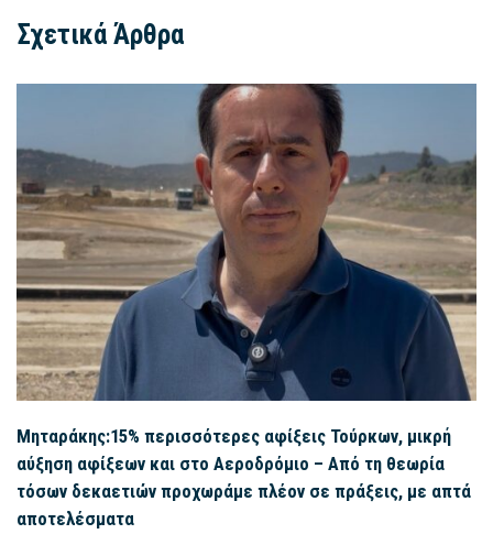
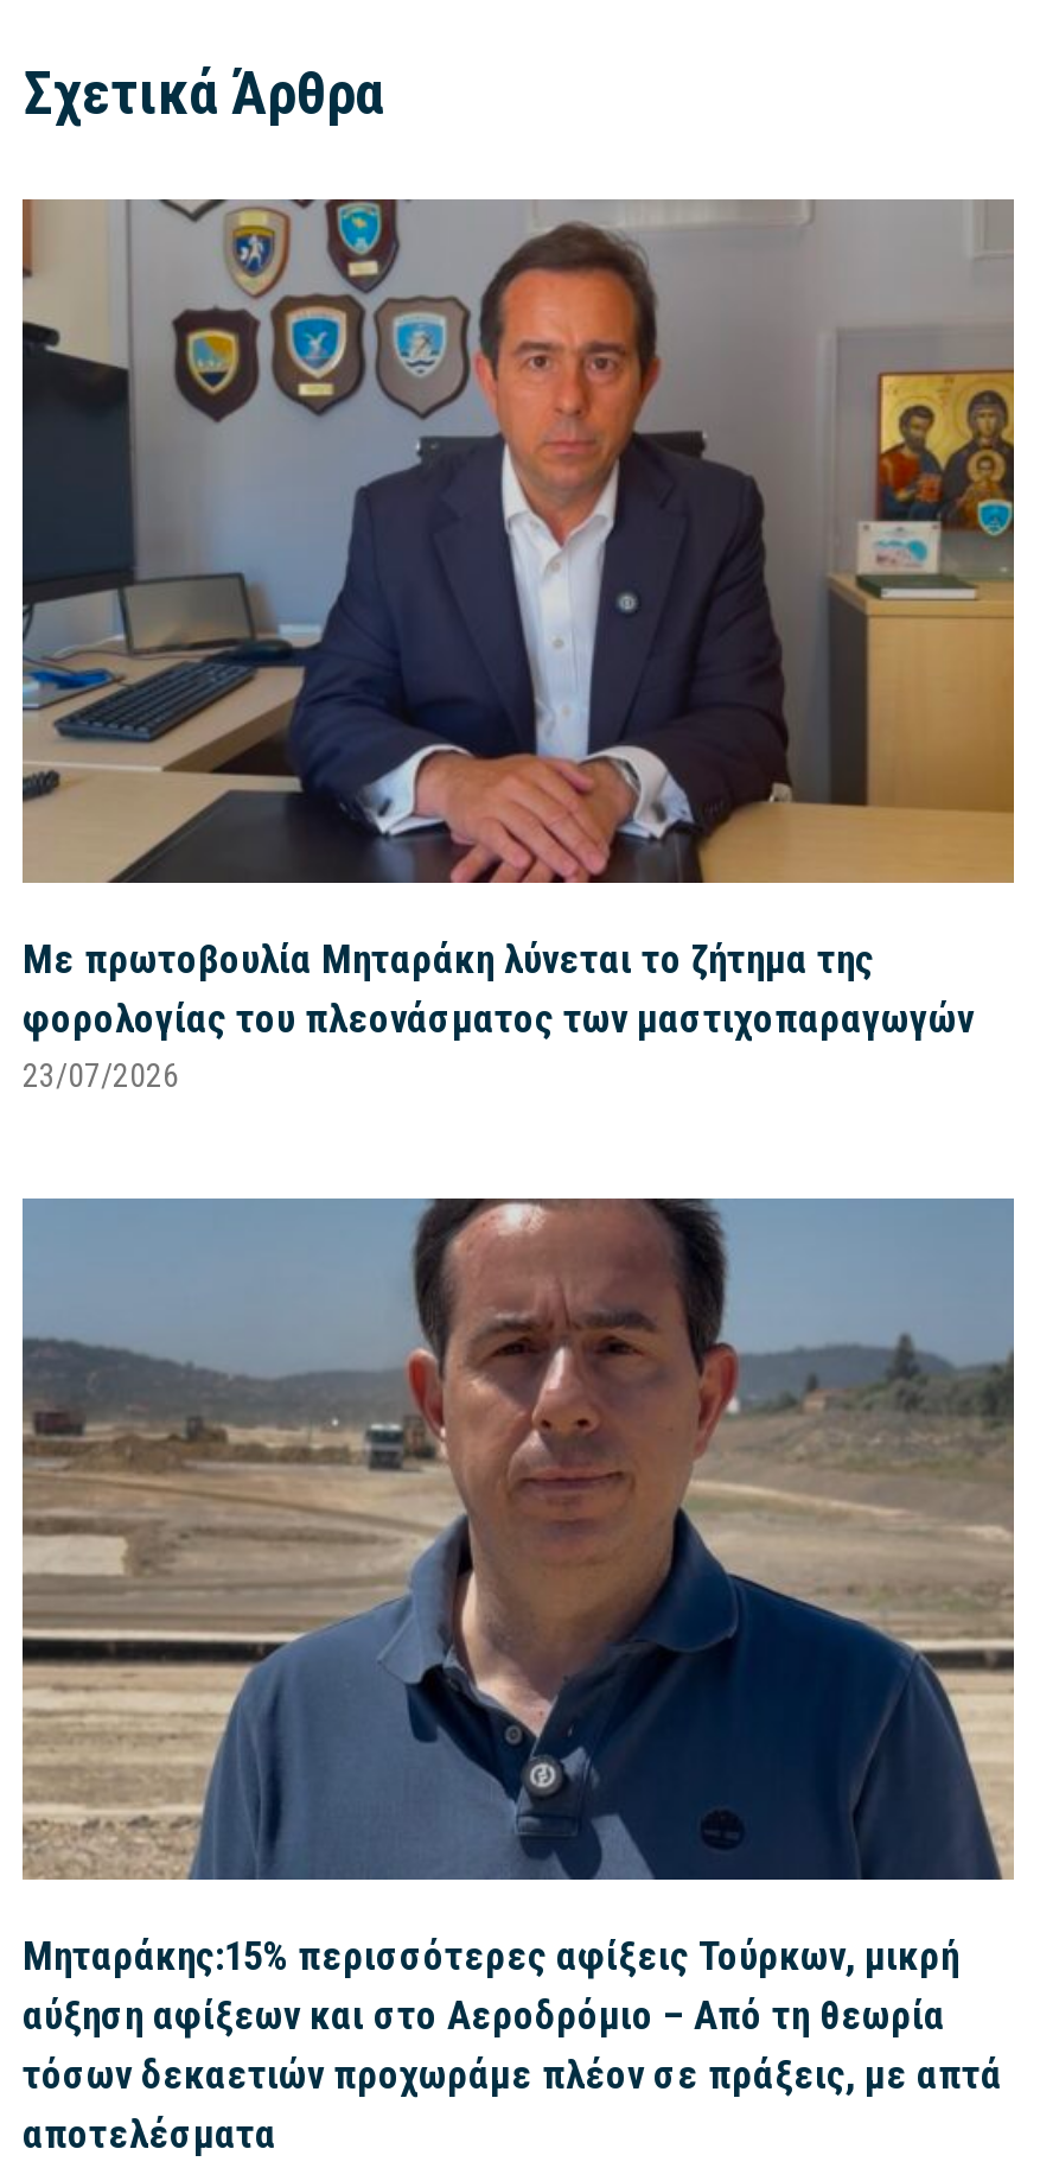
none -> [20,197,1016,1093] [image] | Με πρωτοβουλία Μηταράκη λύνεται το ζήτημα της | φορολογίας του πλεονάσματος των μαστιχοπαραγωγών | 23/07/2026

